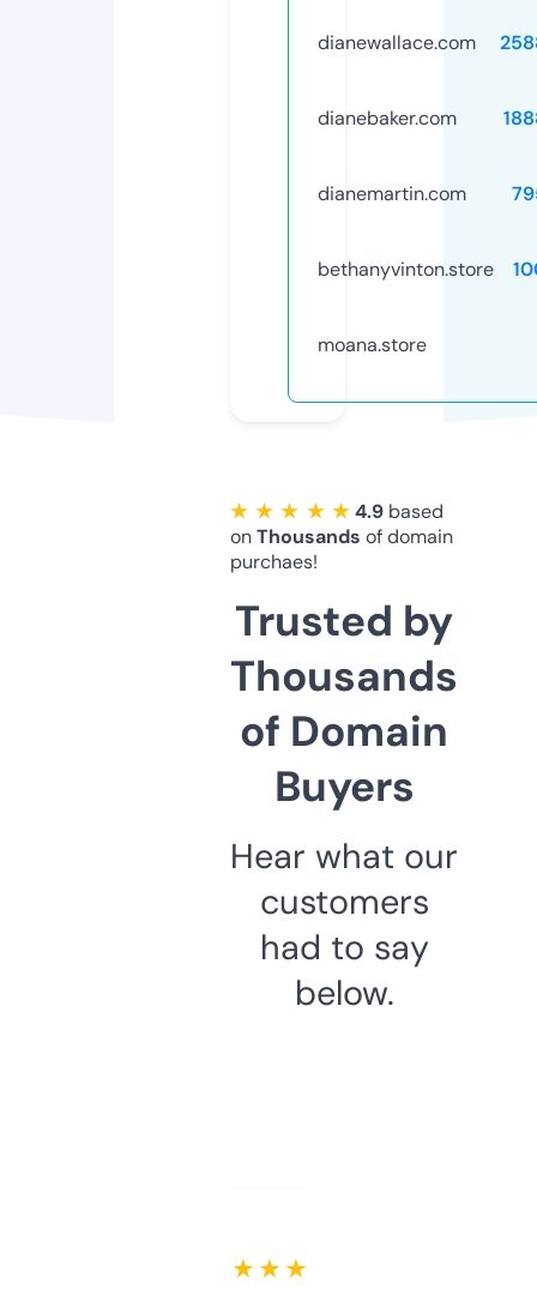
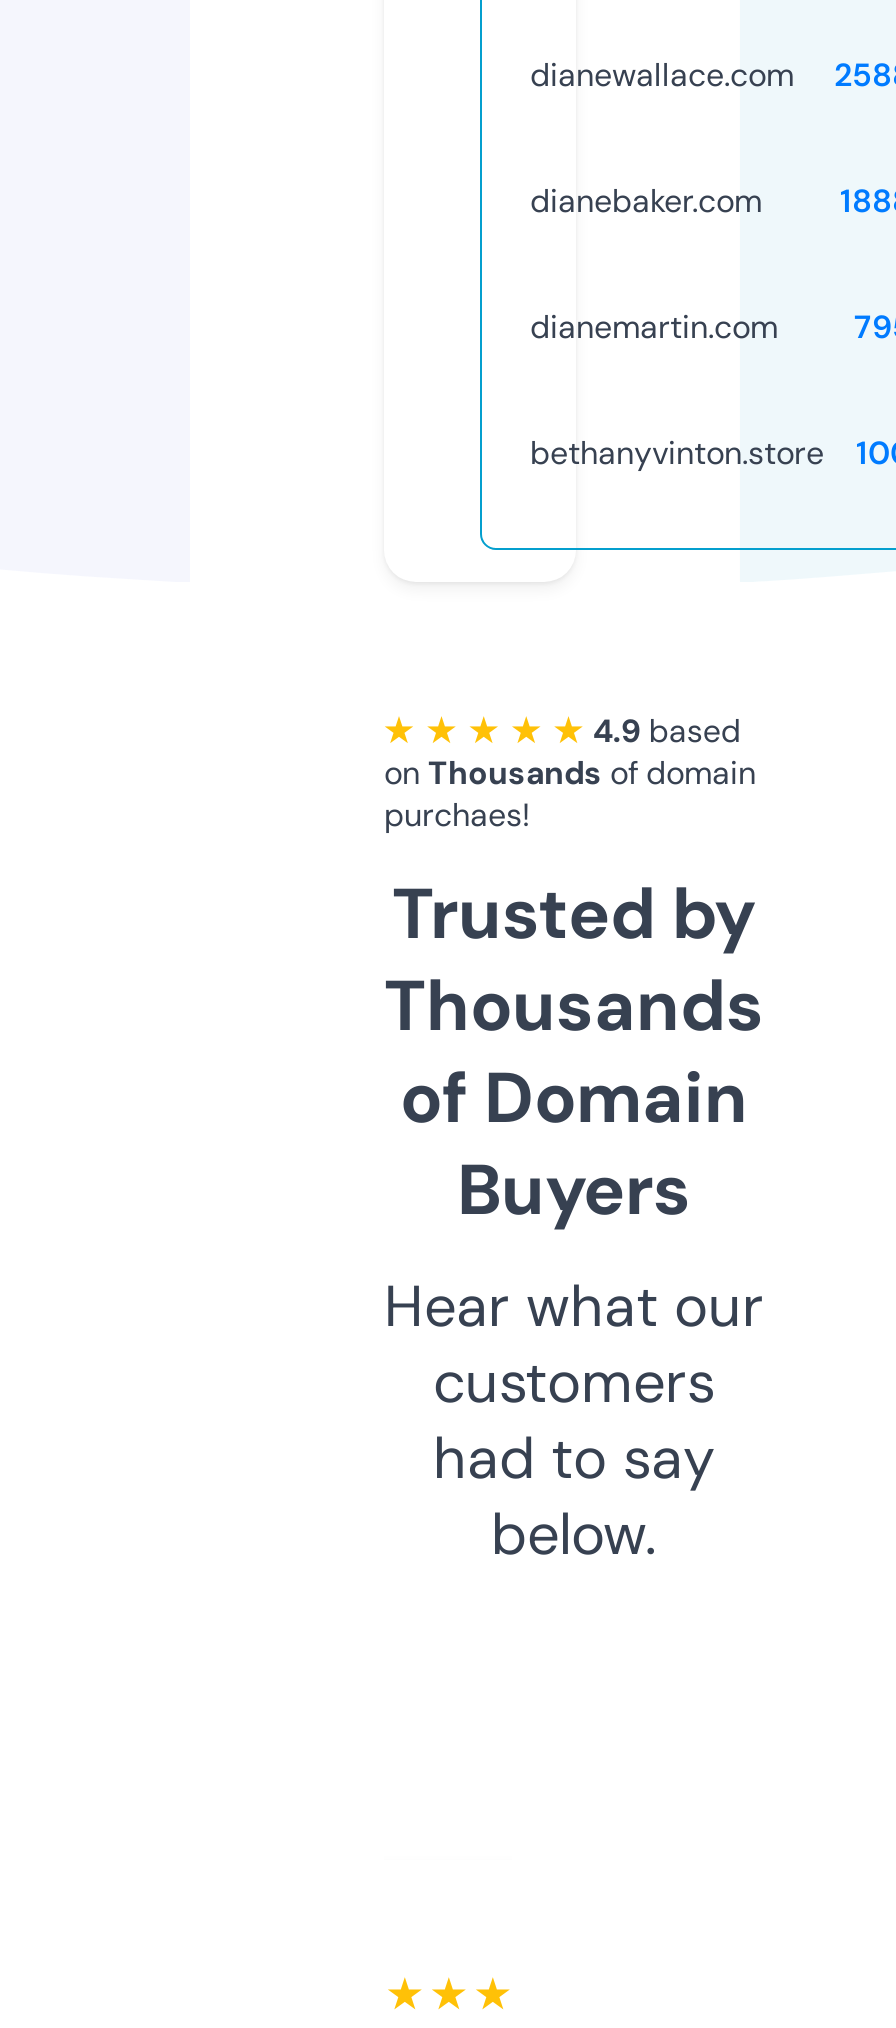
[318,332,427,357] moana.store -> none

